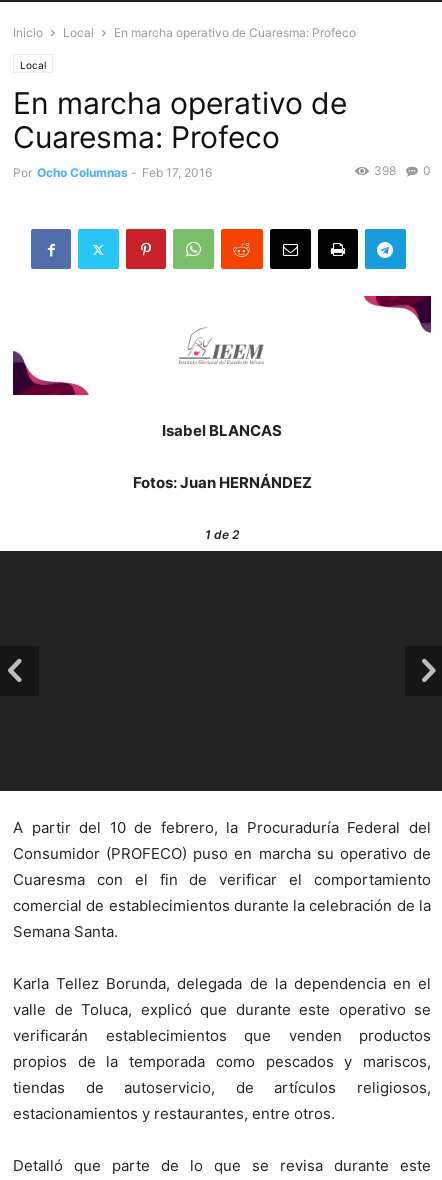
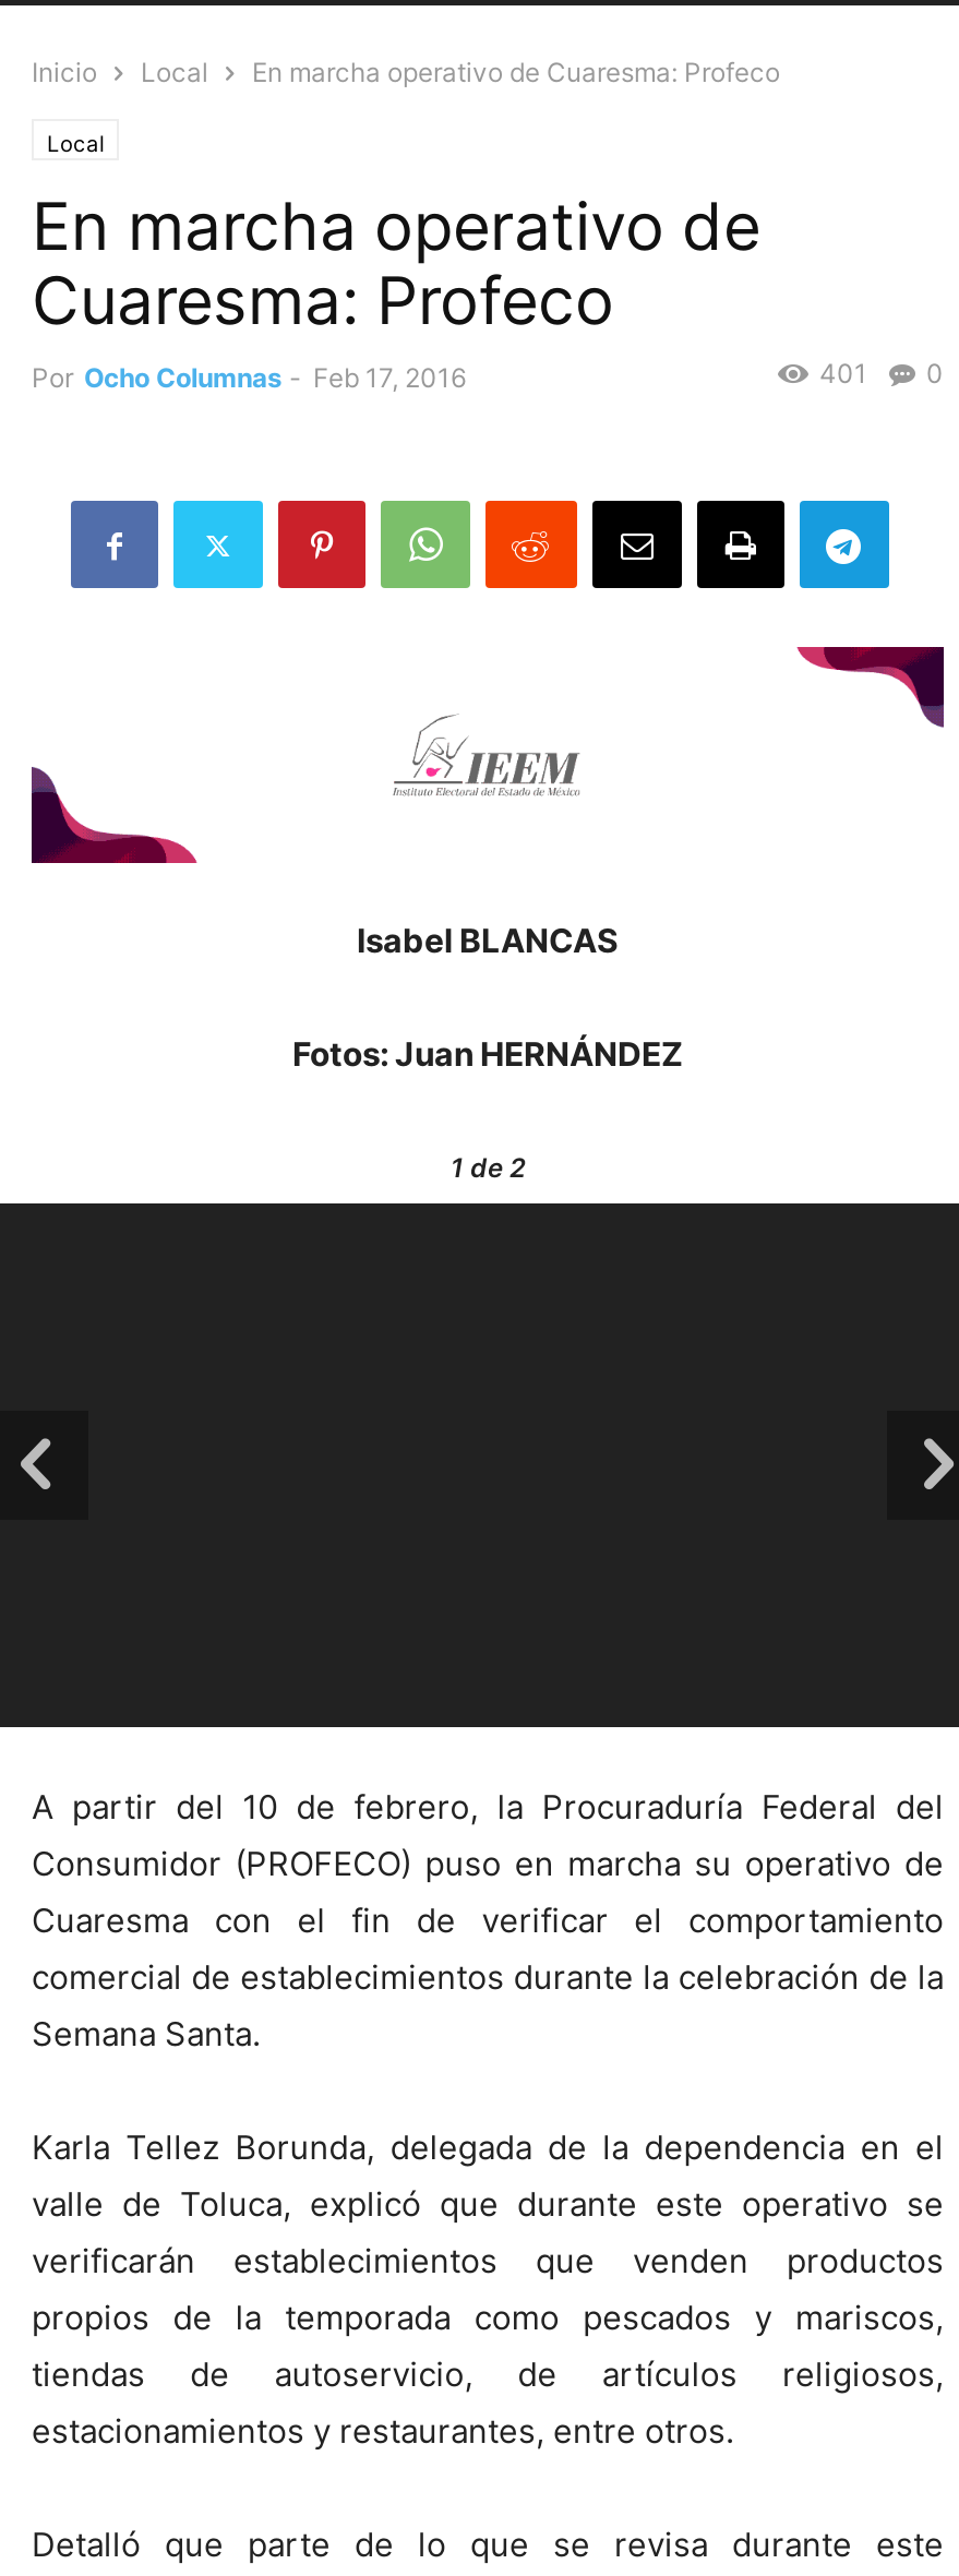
[374,163,431,178] 398 0 -> [819,357,944,390] 401 0

